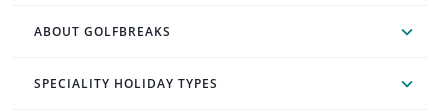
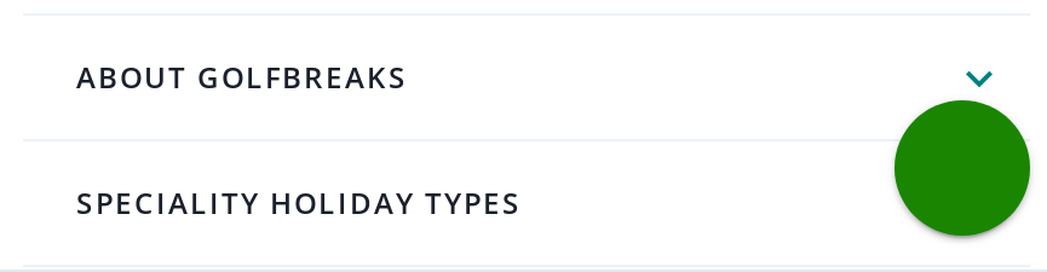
none -> [892,98,1032,241] [image]

